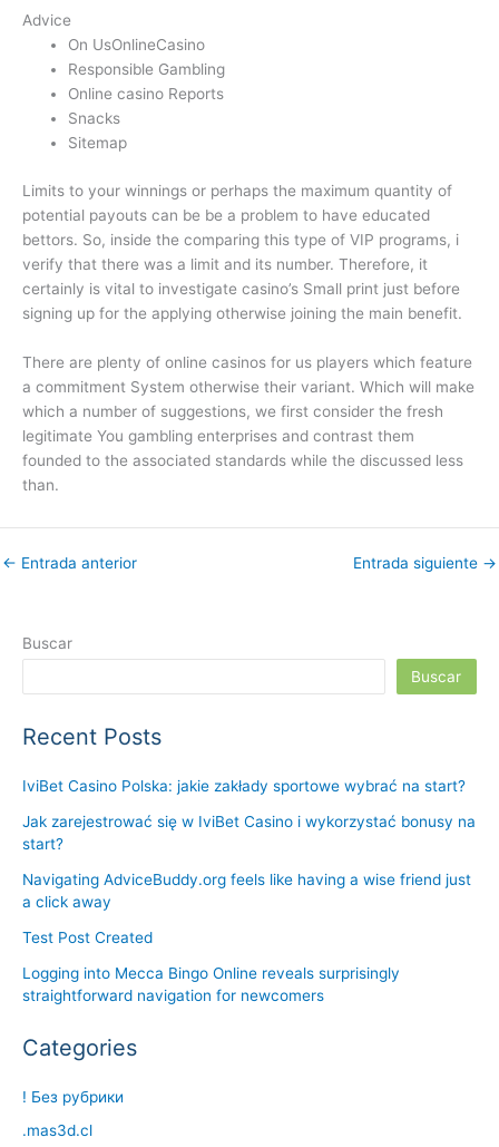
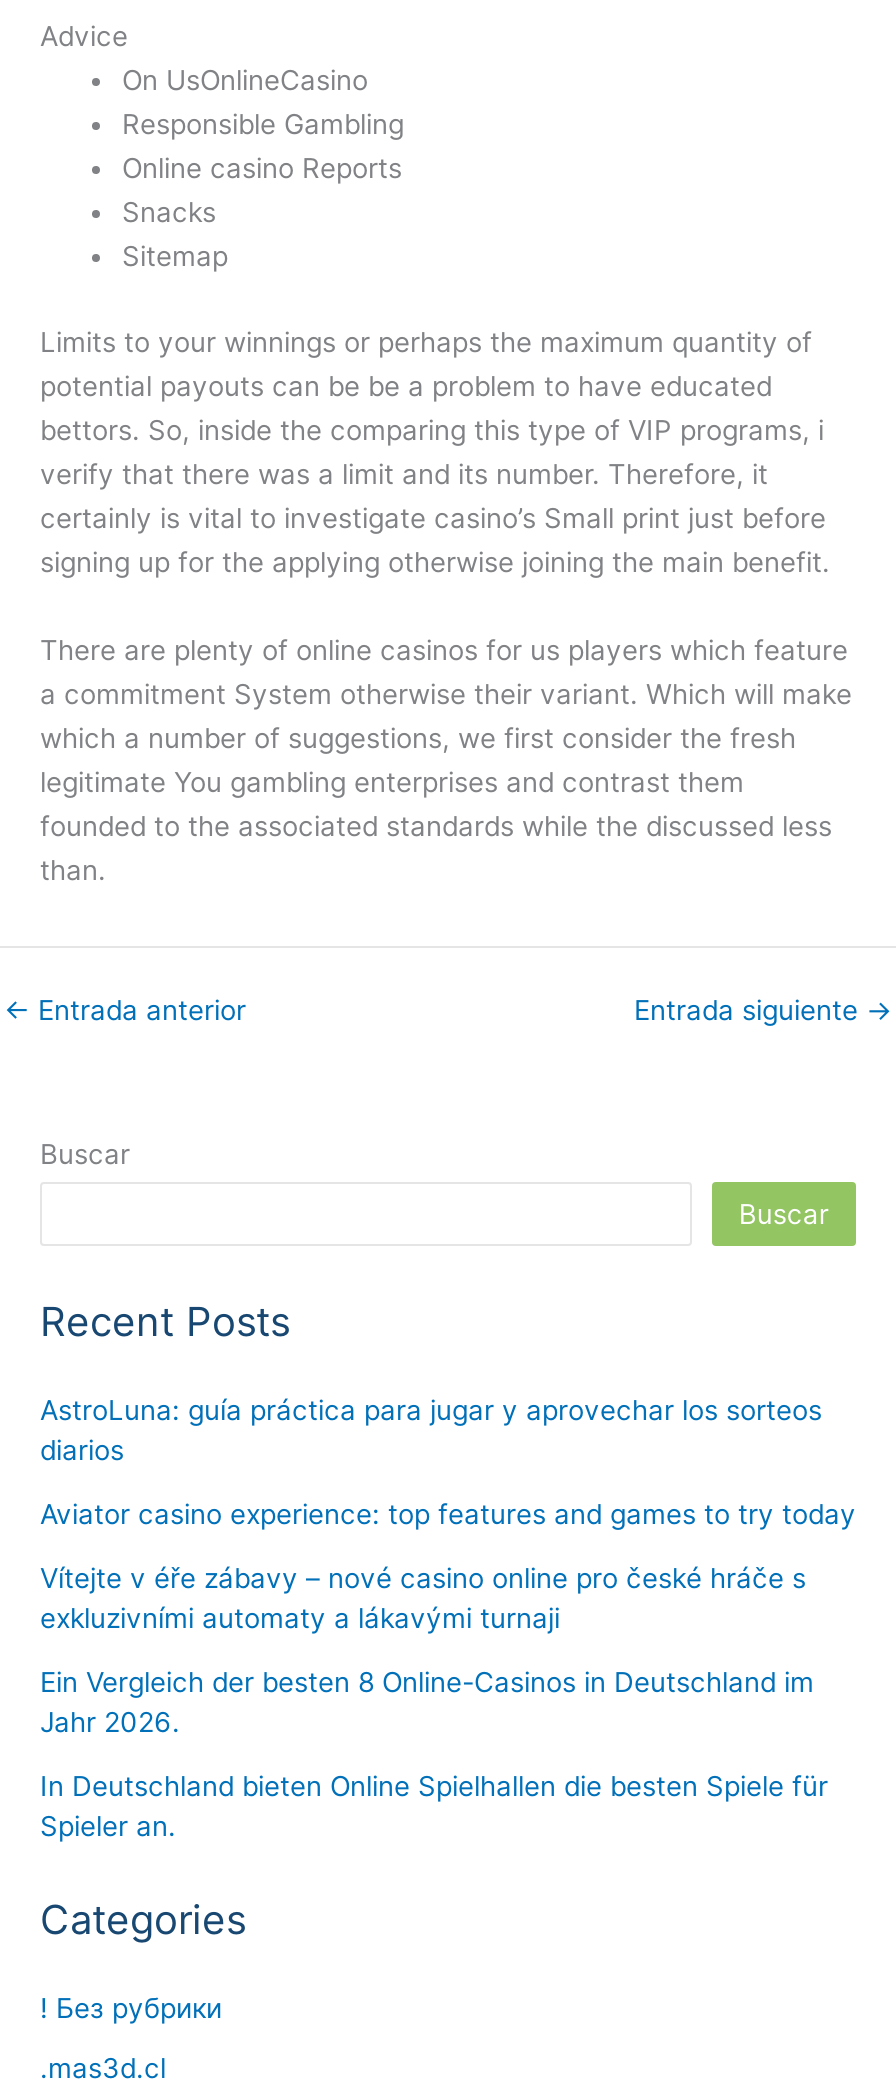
[22,776,466,794] IviBet Casino Polska: jakie zakłady sportowe wybrać na start? -> [40,1393,822,1465] AstroLuna: guía práctica para jugar y aprovechar los sorteos | diarios
[22,812,476,852] Jak zarejestrować się w IviBet Casino i wykorzystać bonusy na | start? -> [40,1497,856,1529] Aviator casino experience: top features and games to try today
[22,870,471,910] Navigating AdviceBuddy.org feels like having a wise friend just | a click away -> [40,1561,806,1633] Vítejte v éře zábavy – nové casino online pro české hráče s | exkluzivními automaty a lákavými turnaji
[22,928,153,946] Test Post Created -> [40,1665,814,1737] Ein Vergleich der besten 8 Online-Casinos in Deutschland im | Jahr 2026.
[22,964,400,1004] Logging into Mecca Bingo Online reveals surprisingly | straightforward navigation for newcomers -> [40,1769,828,1841] In Deutschland bieten Online Spielhallen die besten Spiele für | Spieler an.

